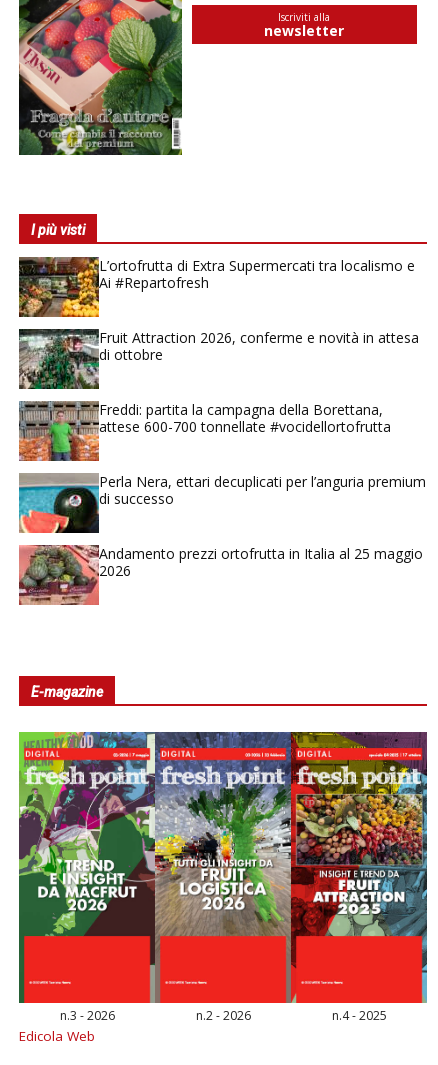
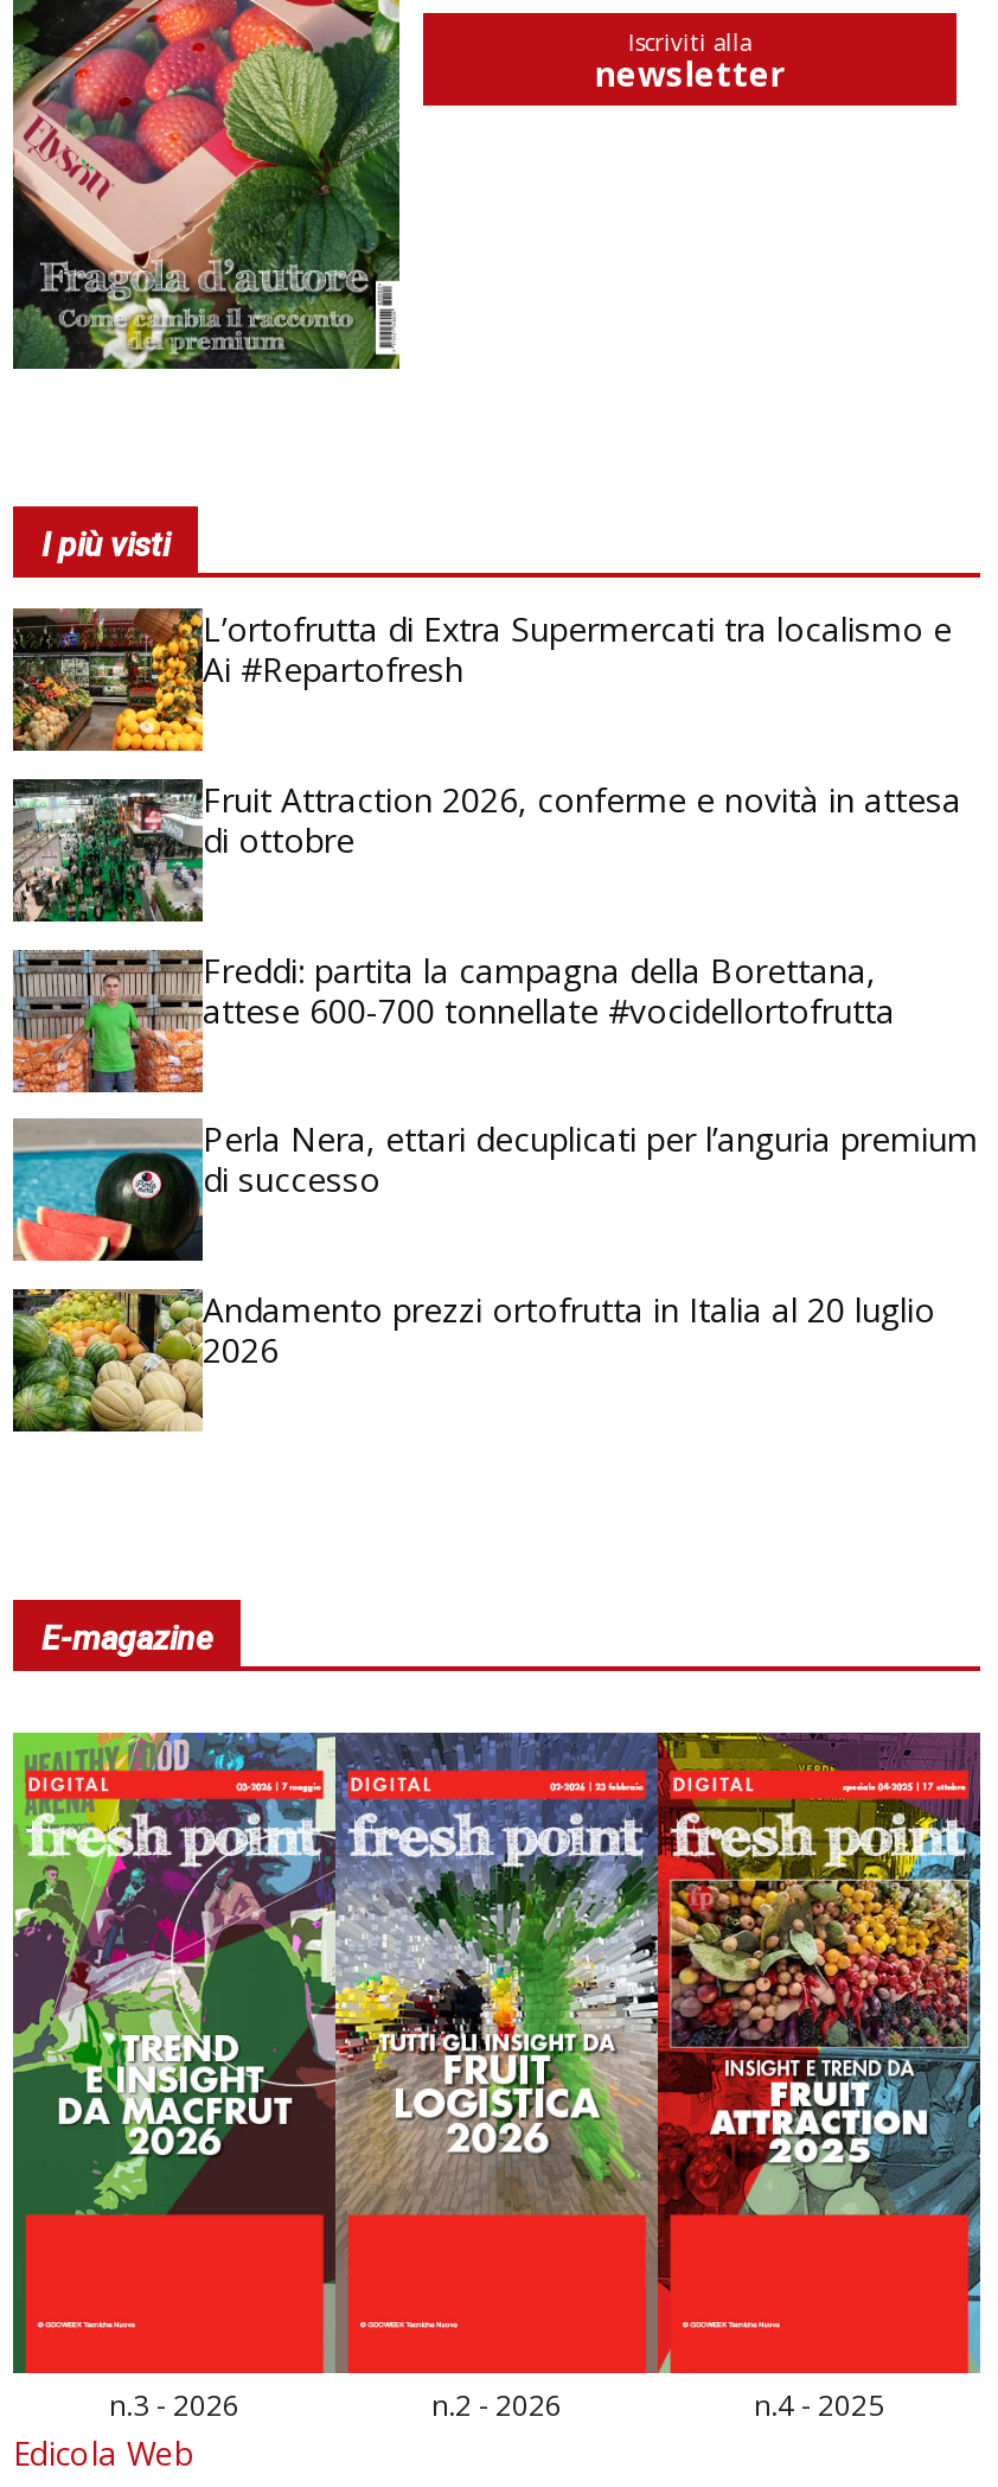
[18,544,423,606] [image] | Andamento prezzi ortofrutta in Italia al 25 maggio -> [11,1288,935,1435] [image] | Andamento prezzi ortofrutta in Italia al 20 luglio

